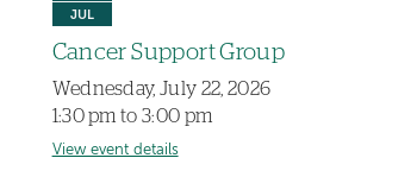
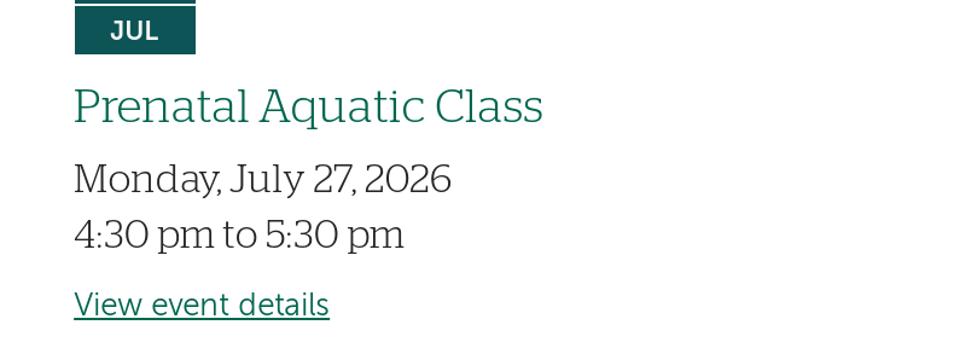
[52,42,285,65] Cancer Support Group -> [74,86,543,131] Prenatal Aquatic Class
[52,80,271,126] Wednesday, July 22, 2026 | 1:30 pm to 3:00 pm -> [74,162,452,255] Monday, July 27, 2026 | 4:30 pm to 5:30 pm

